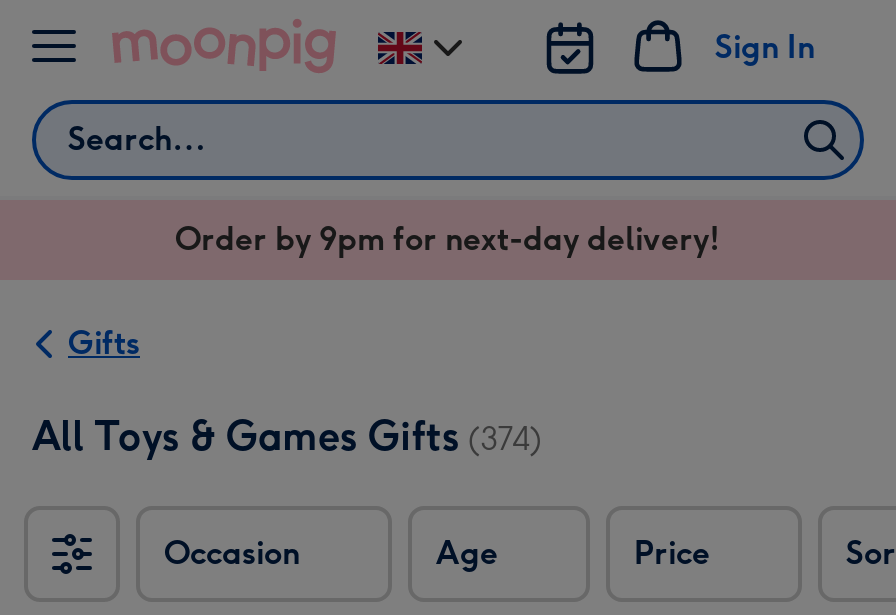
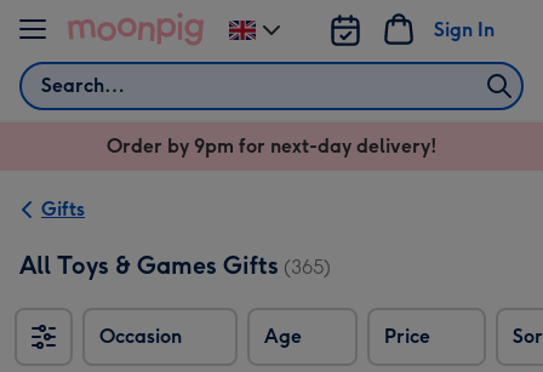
[32,412,542,460] All Toys & Games Gifts (374) -> [19,251,331,280] All Toys & Games Gifts (365)

